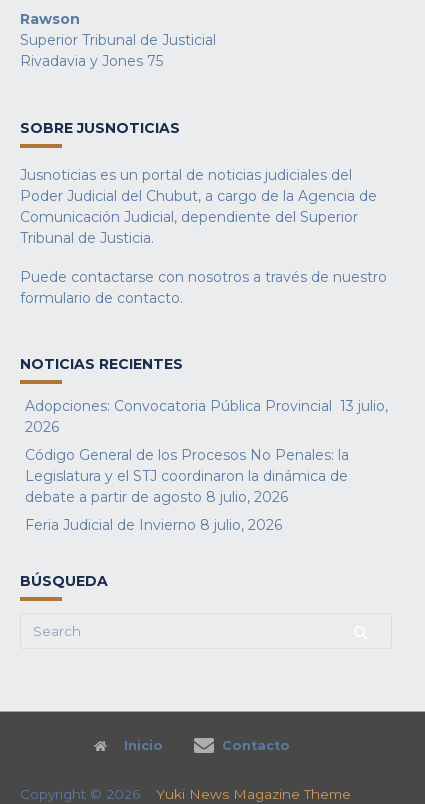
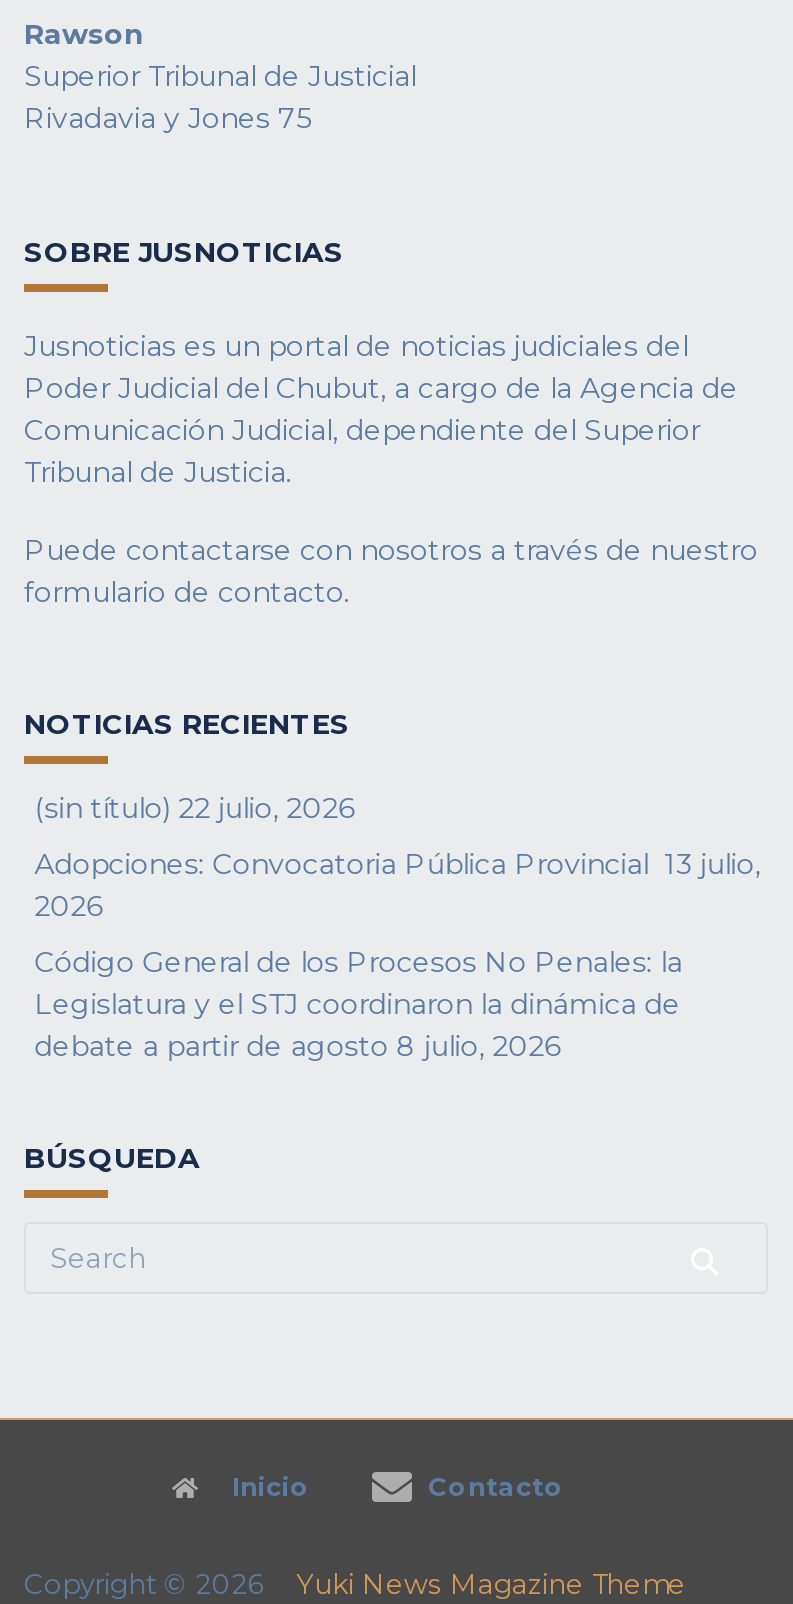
none -> [34,790,354,826] (sin título) 22 julio, 2026
moved [25,397,388,506] -> [34,846,760,1064]: Adopciones: Convocatoria Pública Provincial 13 julio, | 2026 | Código General de los Procesos No Penales: la | Legislatura y el STJ coordinaron la dinámica de | debate a partir de agosto 8 julio, 2026
[25,516,282,534] Feria Judicial de Invierno 8 julio, 2026 -> none

